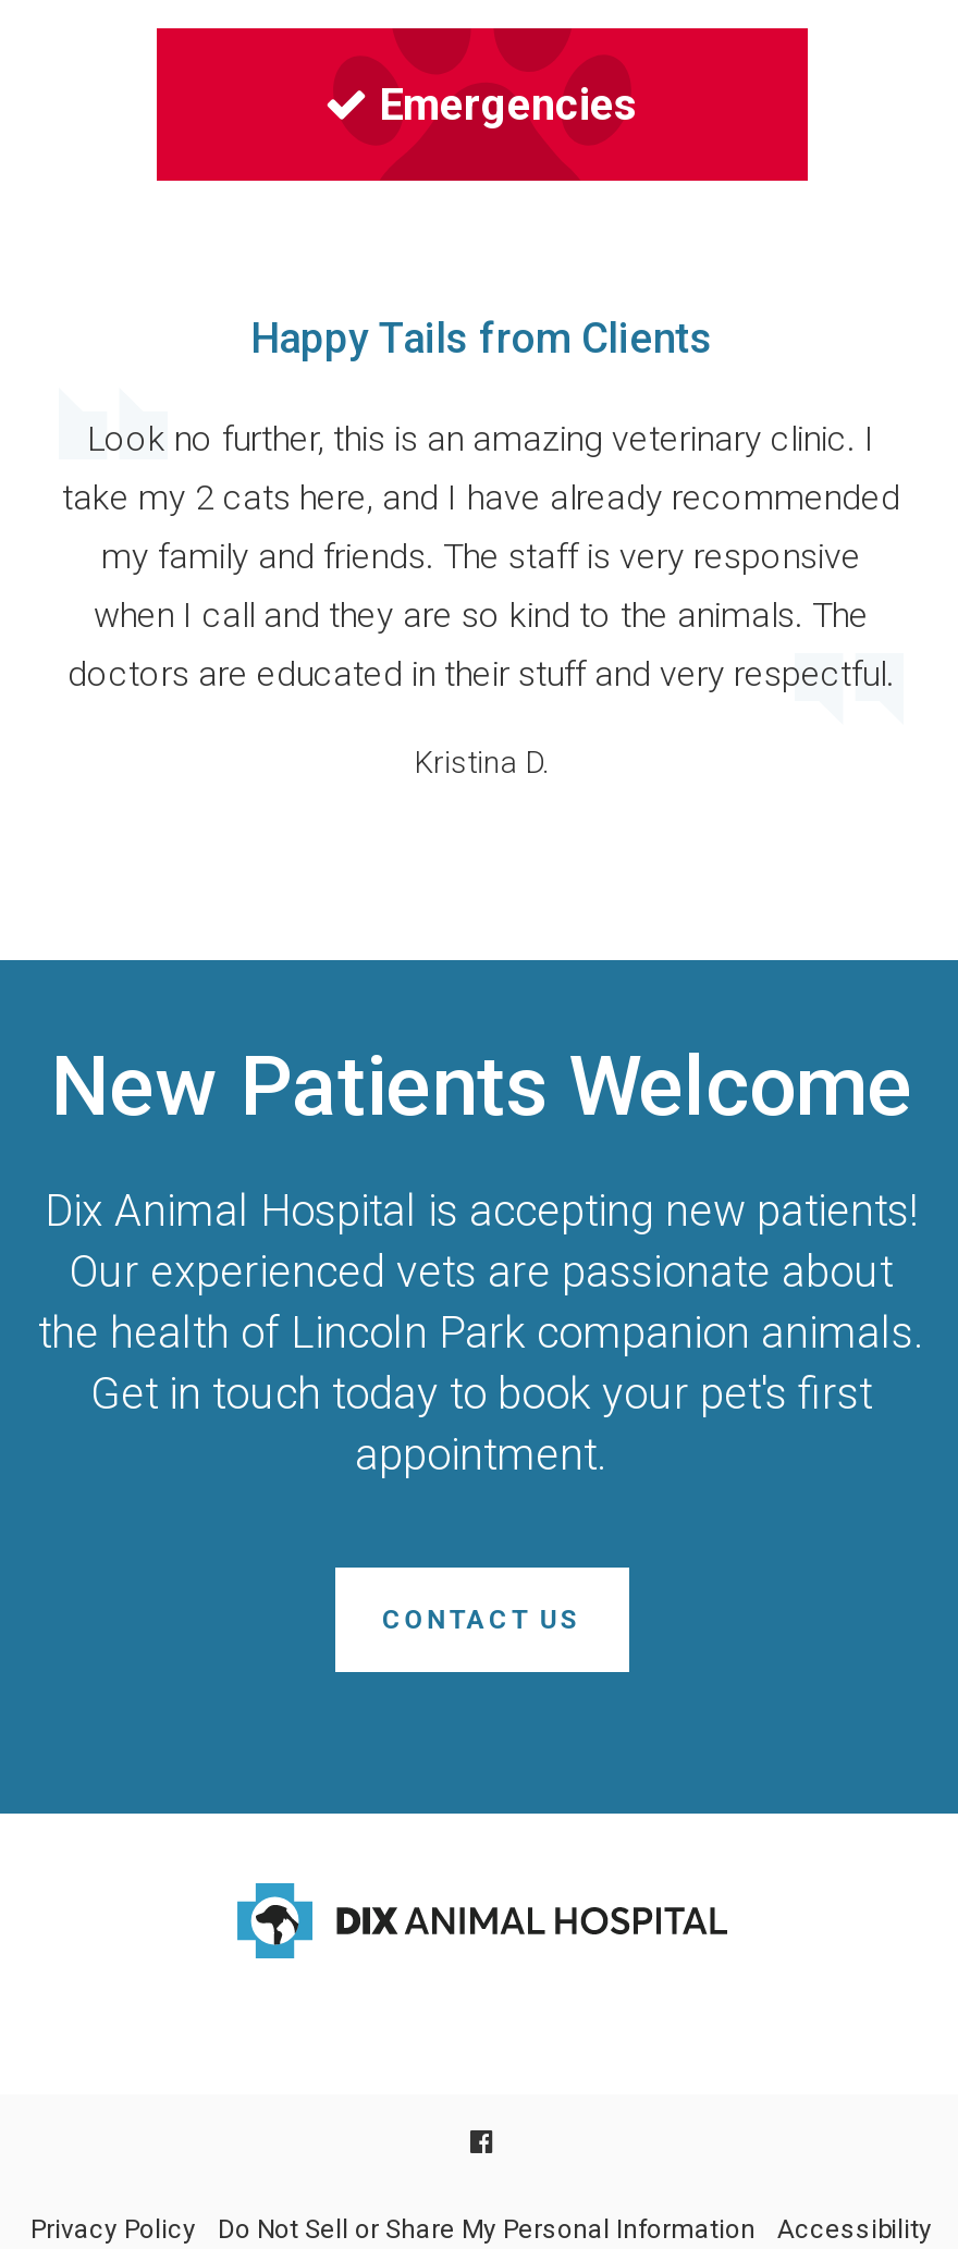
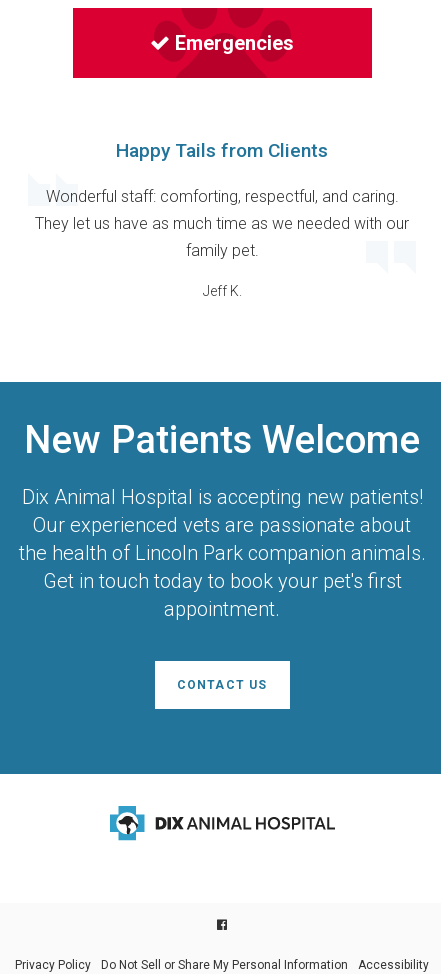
[62,418,900,695] Look no further, this is an amazing veterinary clinic. I | take my 2 cats here, and I have already recommended | my family and friends. The staff is very responsive | when I call and they are so kind to the animals. The | doctors are educated in their stuff and very respectful. -> [35,187,409,260] Wonderful staff: comforting, respectful, and caring. | They let us have as much time as we needed with our | family pet.
[414,745,549,780] Kristina D. -> [202,283,241,299] Jeff K.

